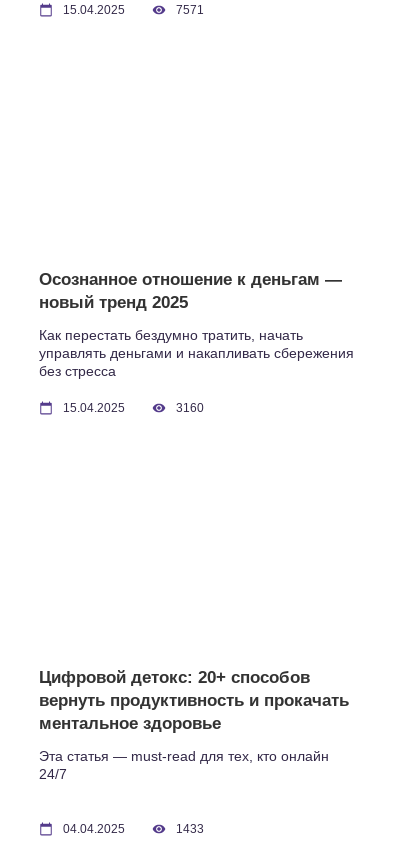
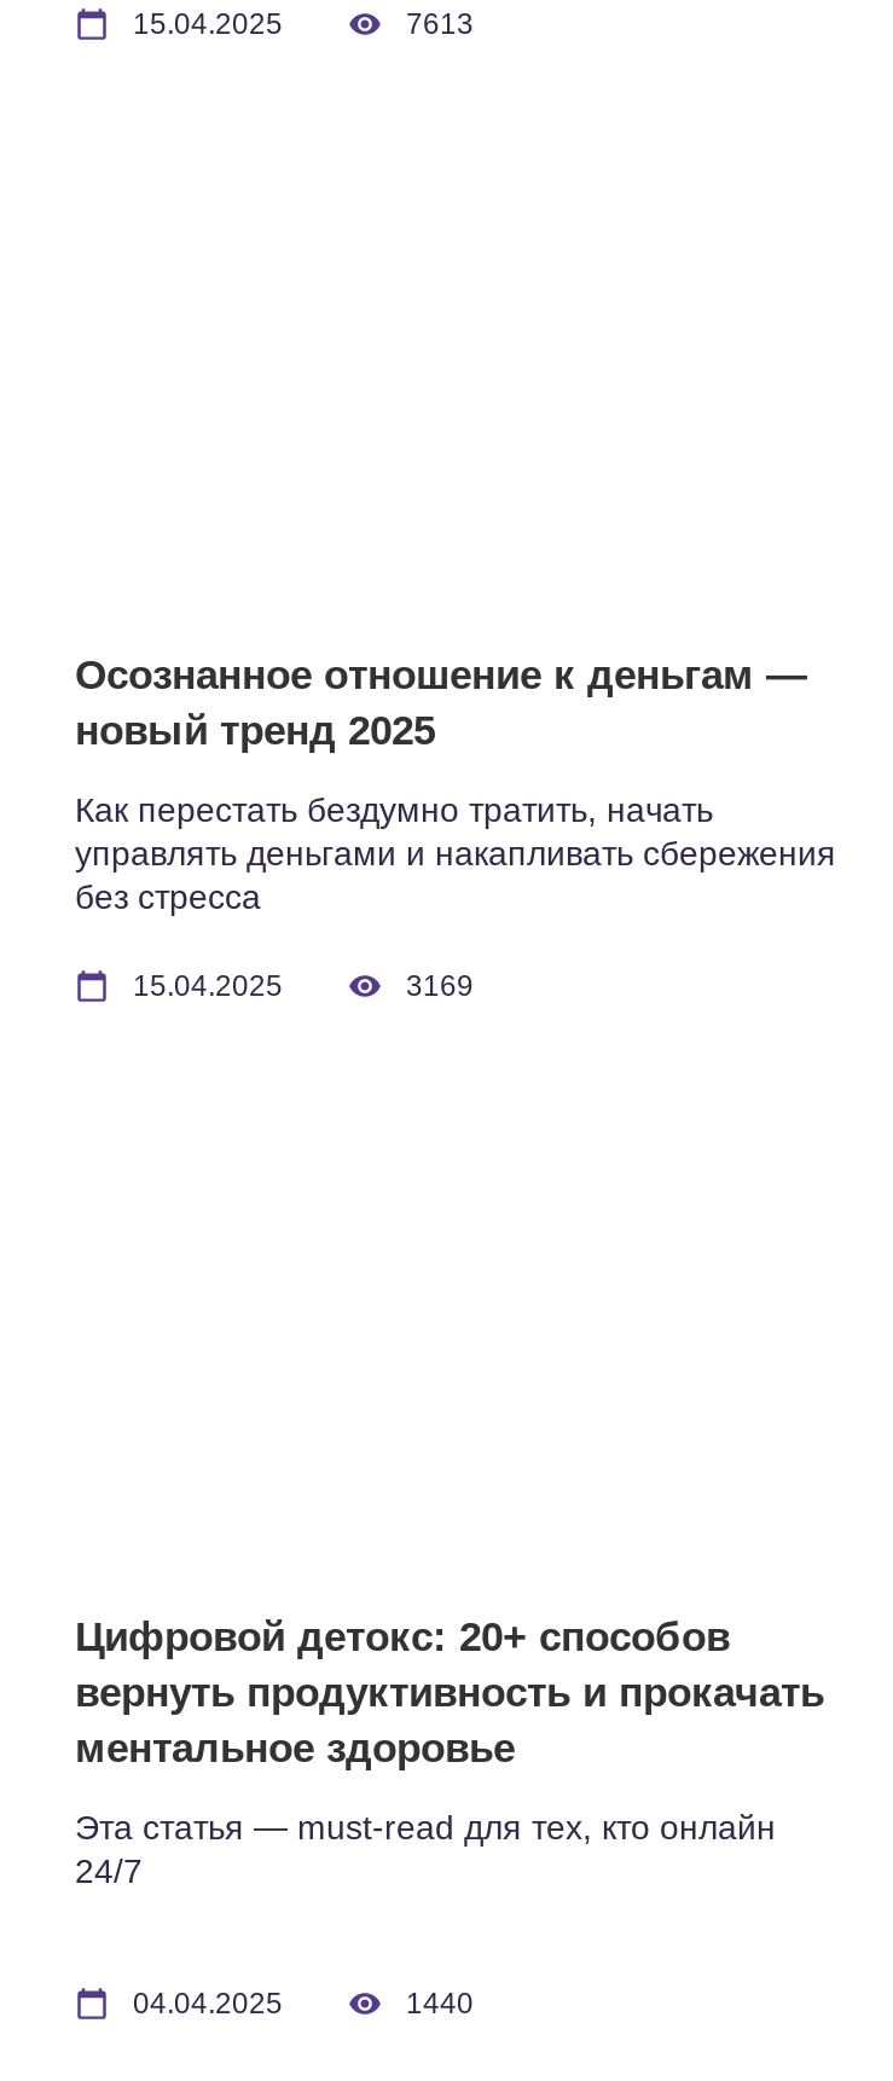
[176,3,204,17] 7571 -> [406,7,474,41] 7613
[176,401,204,415] 3160 -> [406,969,474,1003] 3169
[176,822,204,836] 1433 -> [406,1987,474,2021] 1440

